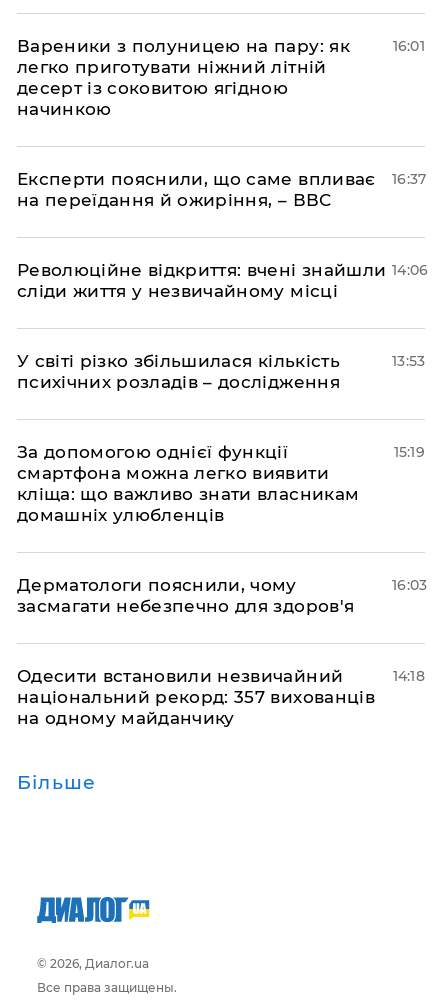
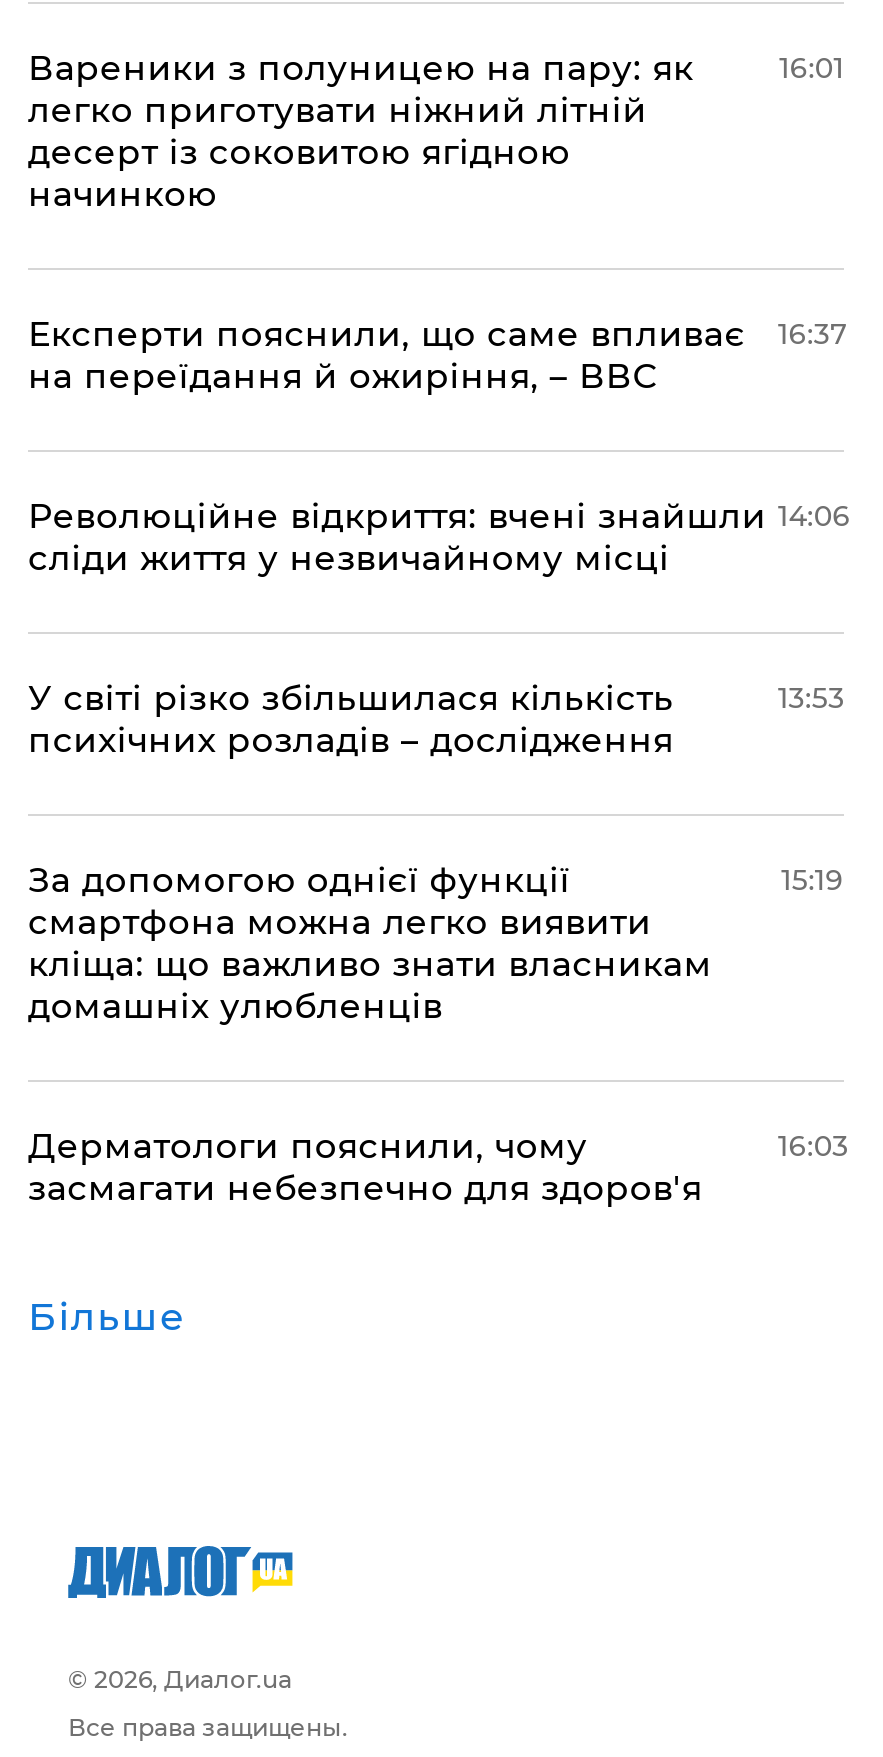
[17,666,375,728] Одесити встановили незвичайний | національний рекорд: 357 вихованців | на одному майданчику -> none
[393,667,425,685] 14:18 -> none

